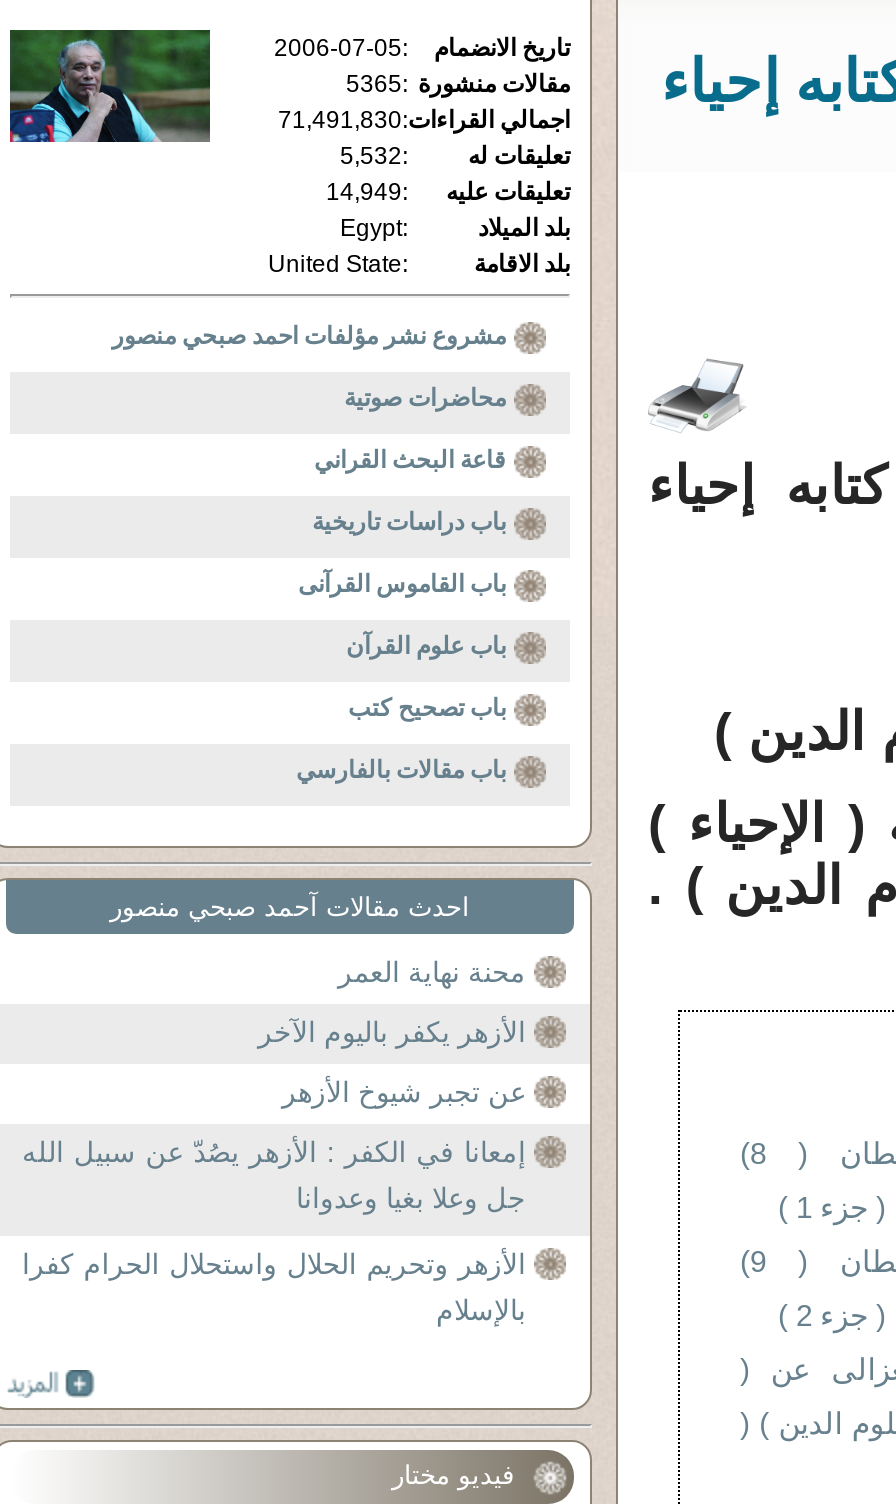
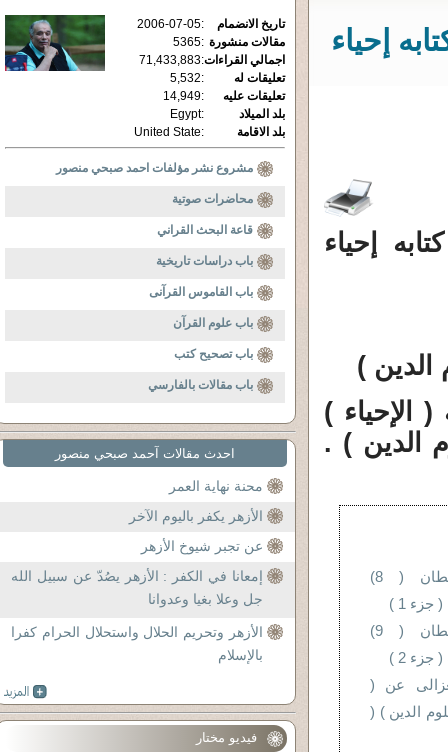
[278,106,570,134] اجمالي القراءات:71,491,830 -> [139,53,285,67] اجمالي القراءات:71,433,883

